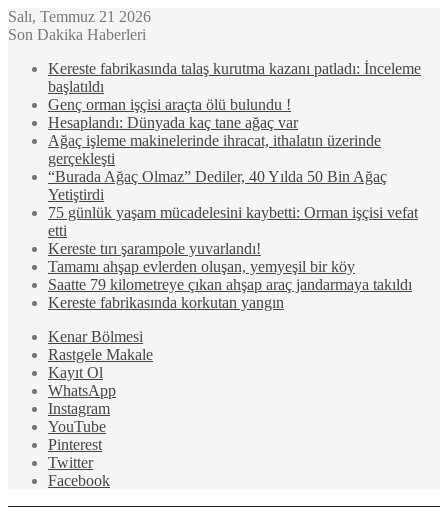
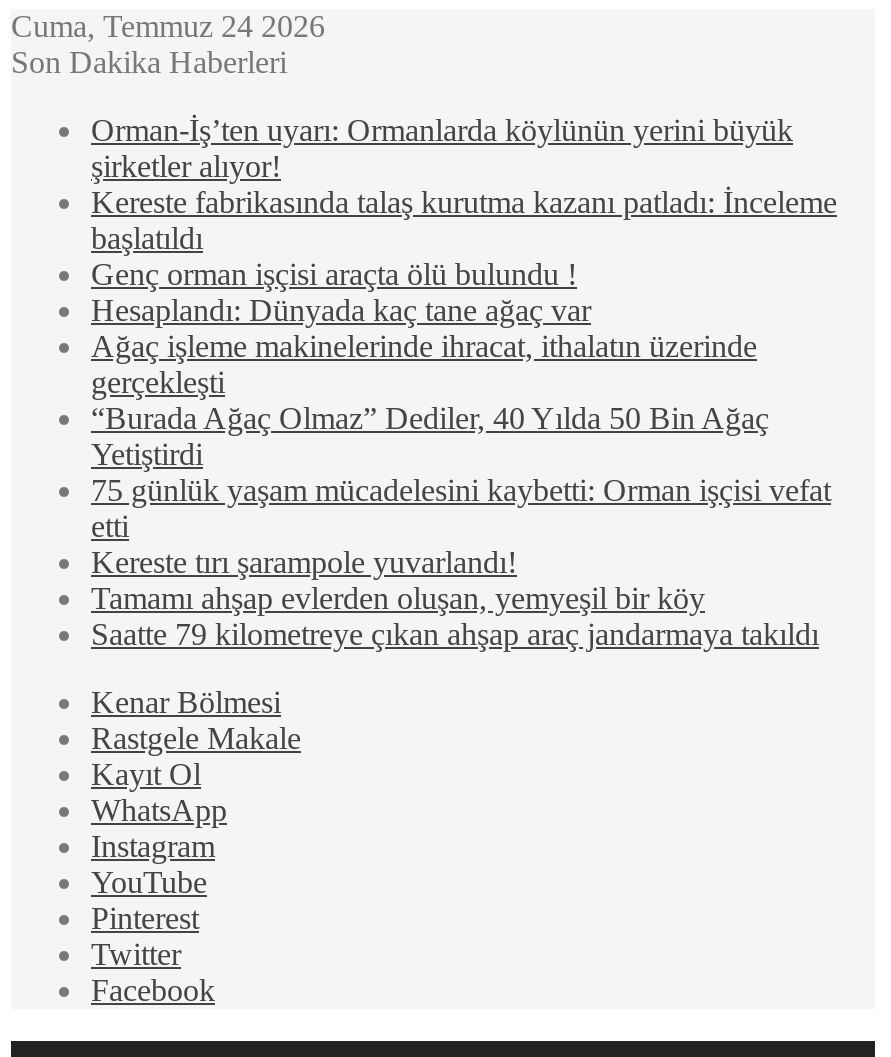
[8,8,151,25] Salı, Temmuz 21 2026 -> [11,9,325,43] Cuma, Temmuz 24 2026
none -> [91,113,793,183] Orman-İş’ten uyarı: Ormanlarda köylünün yerini büyük | şirketler alıyor!
moved [48,60,421,293] -> [91,185,837,651]: Kereste fabrikasında talaş kurutma kazanı patladı: İnceleme | başlatıldı | Genç orman işçisi araçta ölü bulundu ! | ... | Tamamı ahşap evlerden oluşan, yemyeşil bir köy | Saatte 79 kilometreye çıkan ahşap araç jandarmaya takıldı
[48,294,284,311] Kereste fabrikasında korkutan yangın -> none

